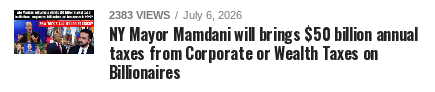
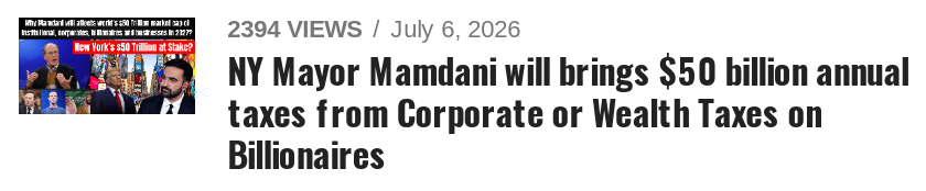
[109,9,242,21] 2383 VIEWS July 6, 2026 -> [228,16,521,42] 2394 VIEWS July 6, 2026

